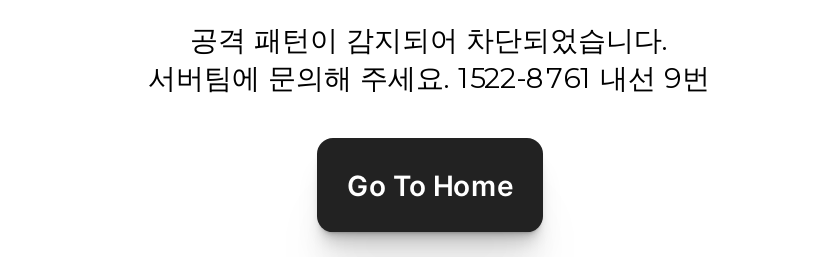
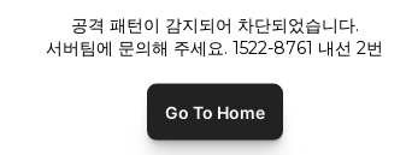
[148,60,710,96] 서버팀에 문의해 주세요. 1522-8761 내선 9번 -> [46,37,383,58] 서버팀에 문의해 주세요. 1522-8761 내선 2번

